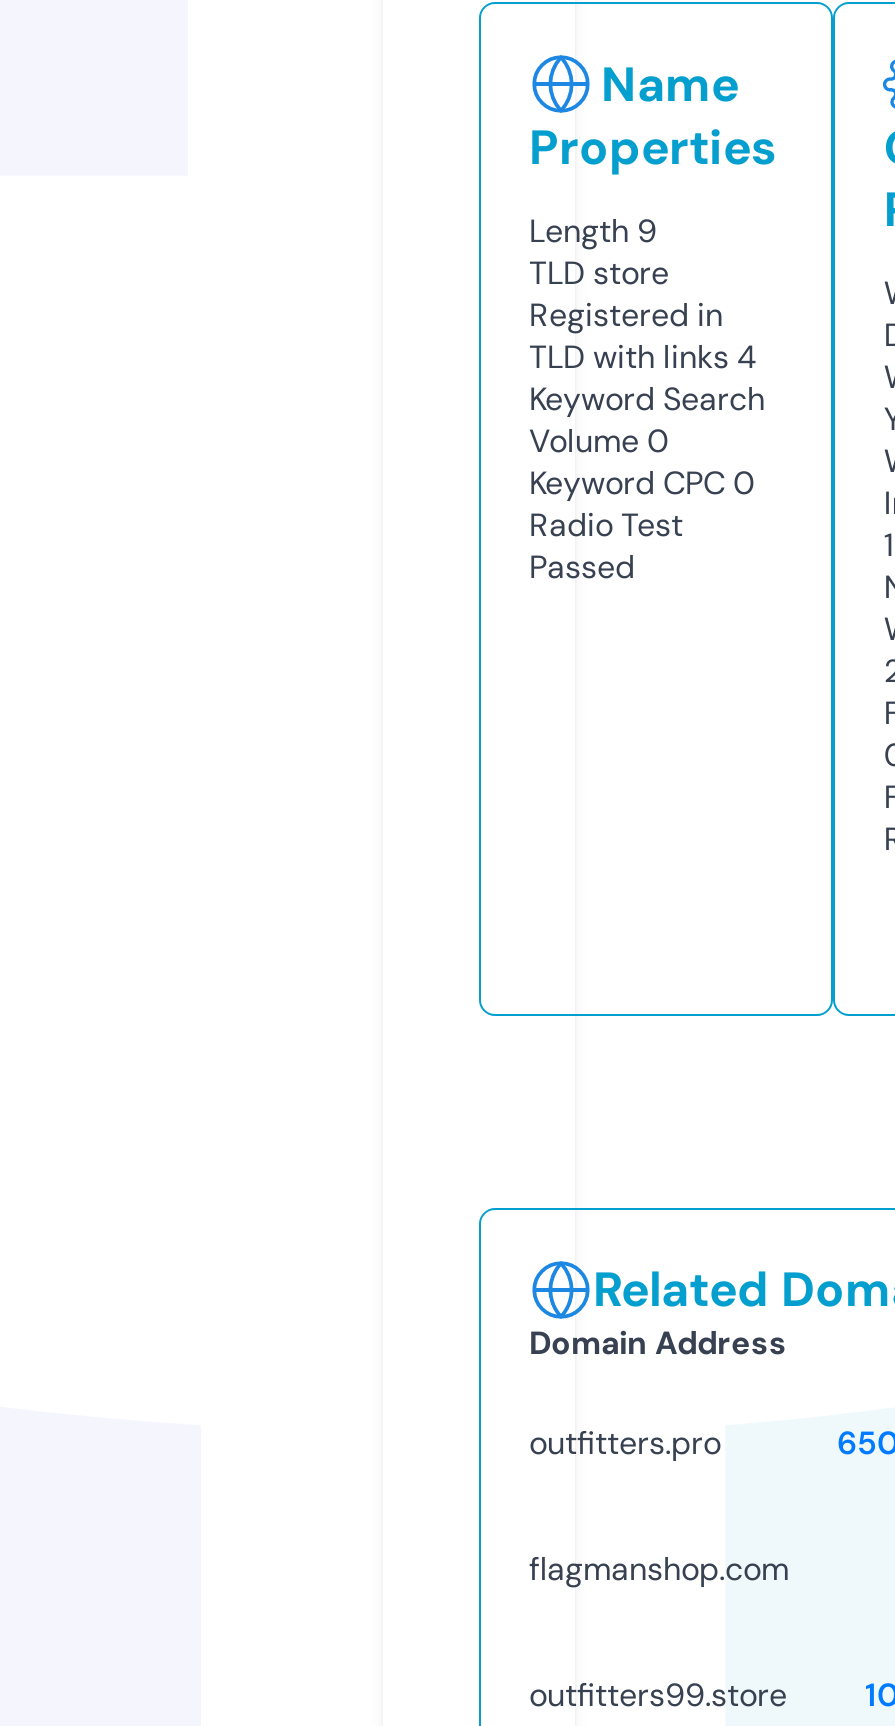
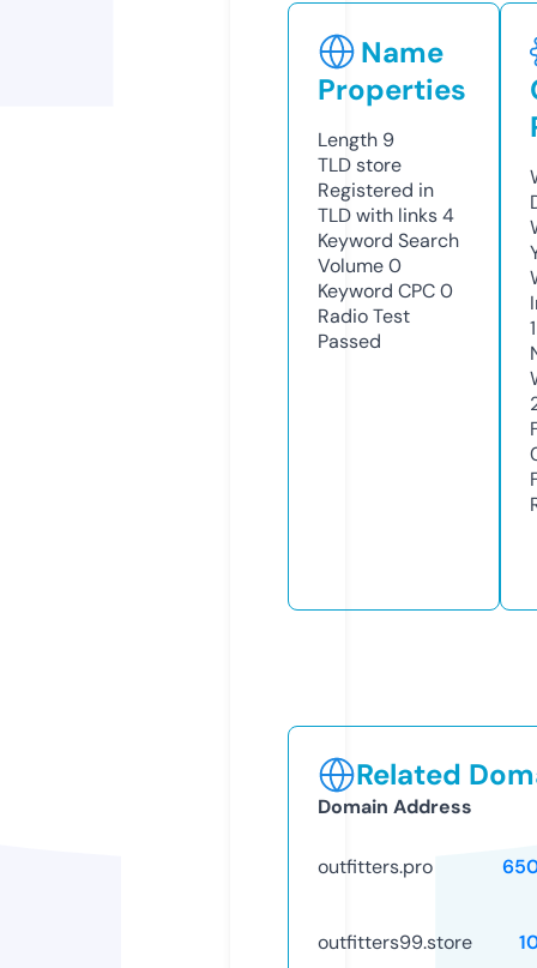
[529,1548,789,1590] flagmanshop.com -> none

